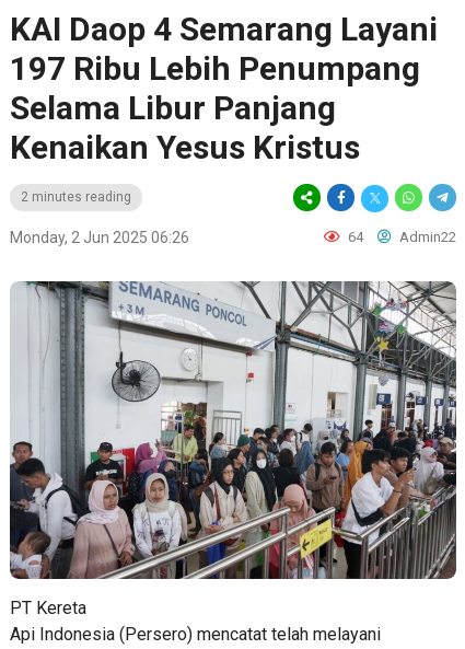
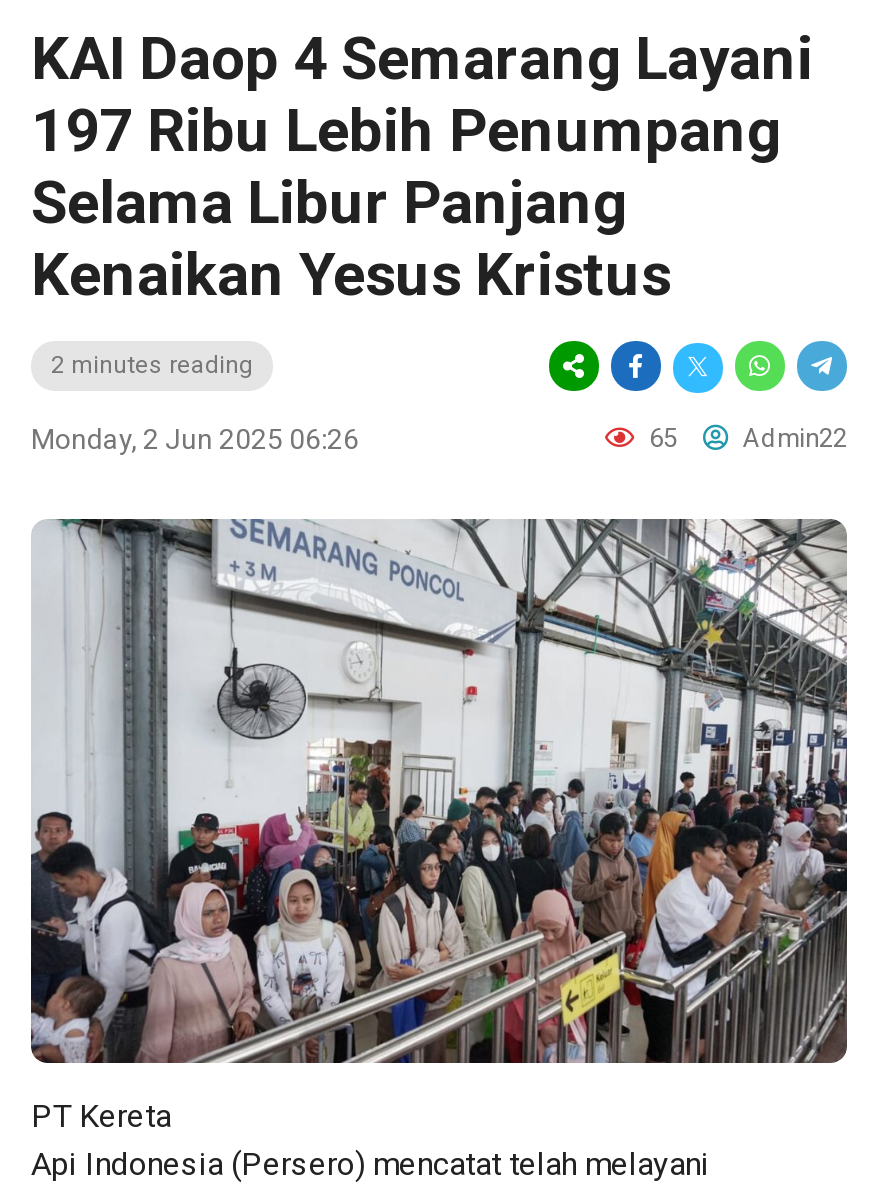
[345,229,456,245] 64 Admin22 -> [643,423,847,453] 65 Admin22

